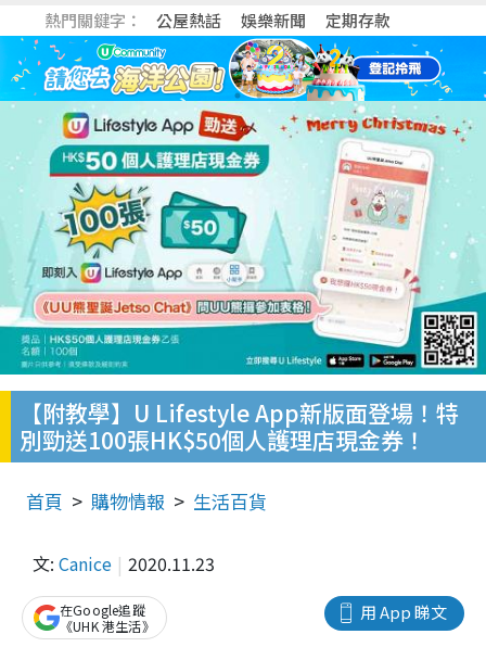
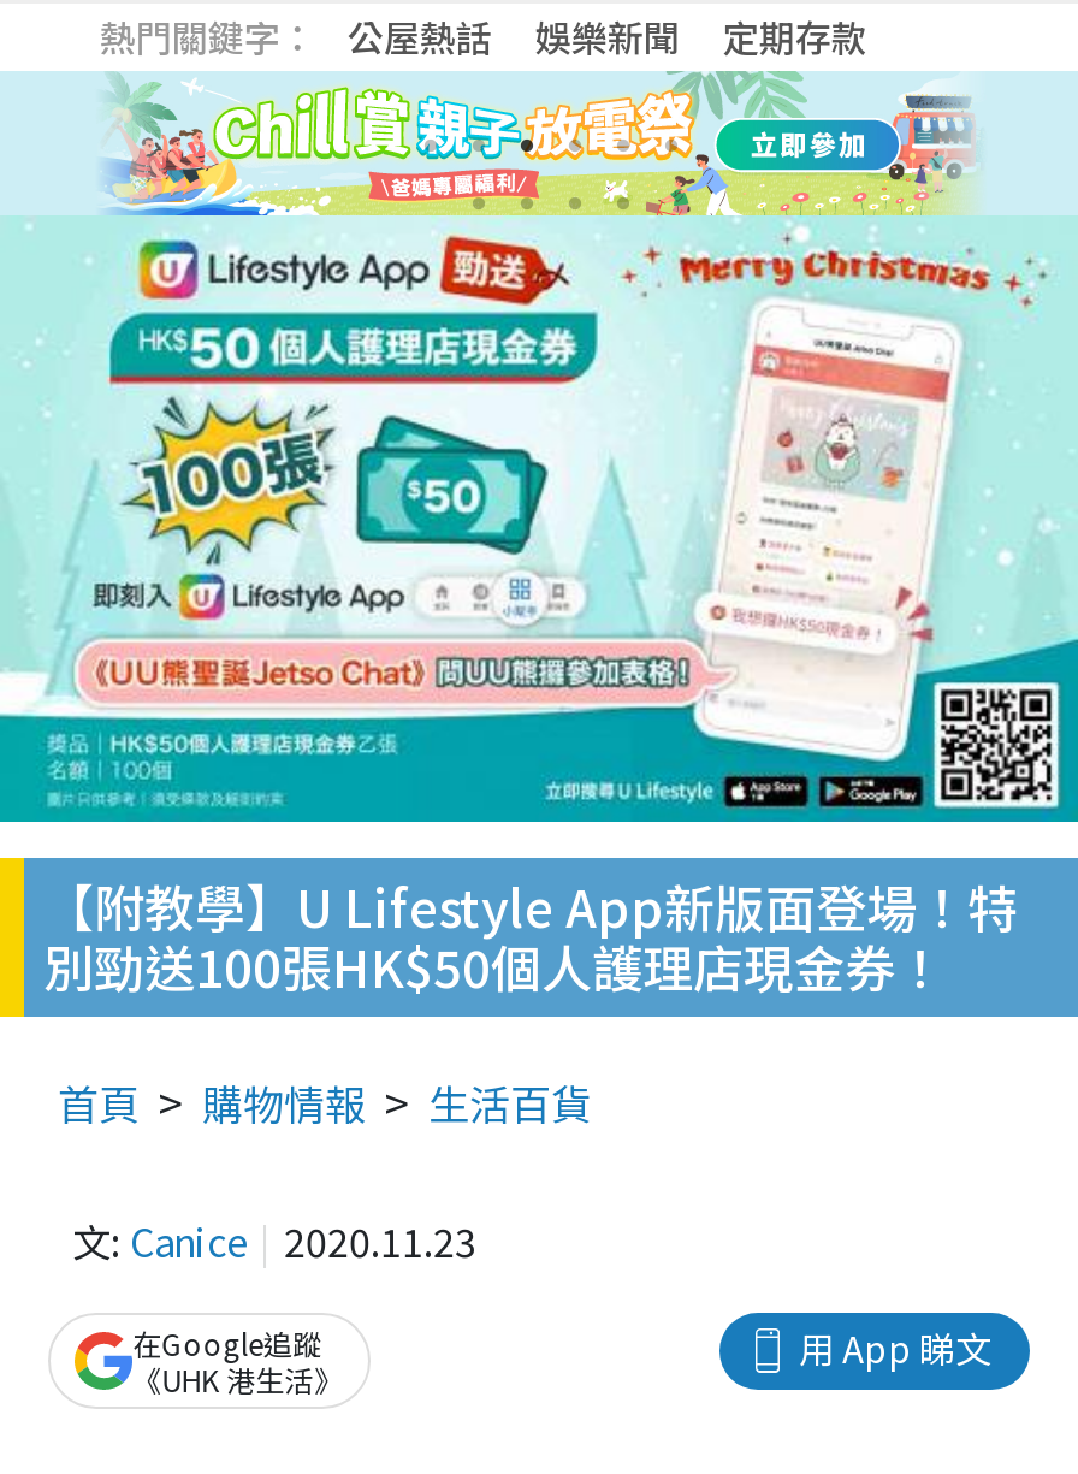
[3,35,483,102] [image] -> [7,71,1071,218] [image]

